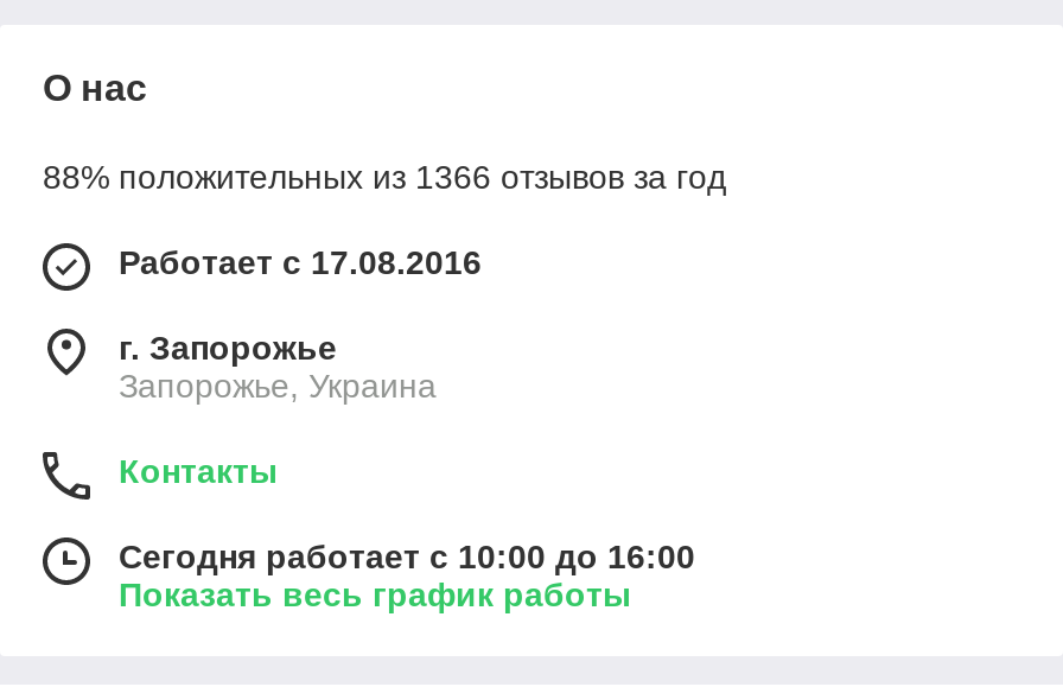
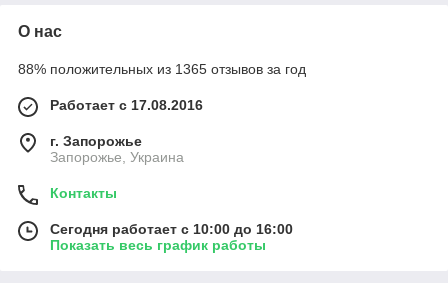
[43,157,726,195] 88% положительных из 1366 отзывов за год -> [18,61,306,77] 88% положительных из 1365 отзывов за год

